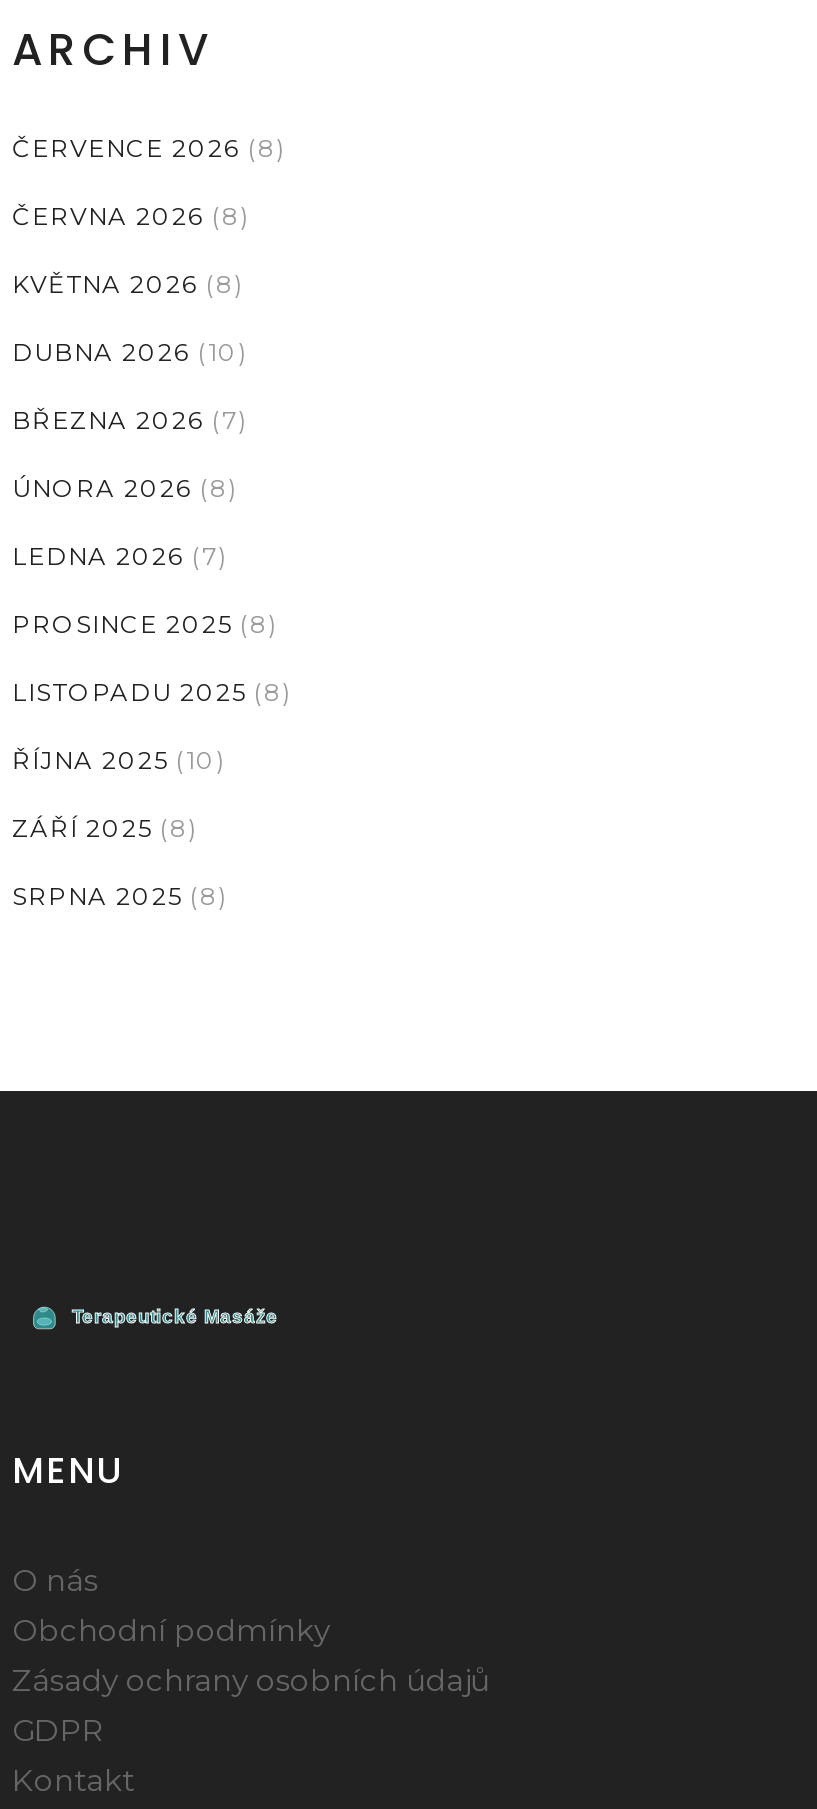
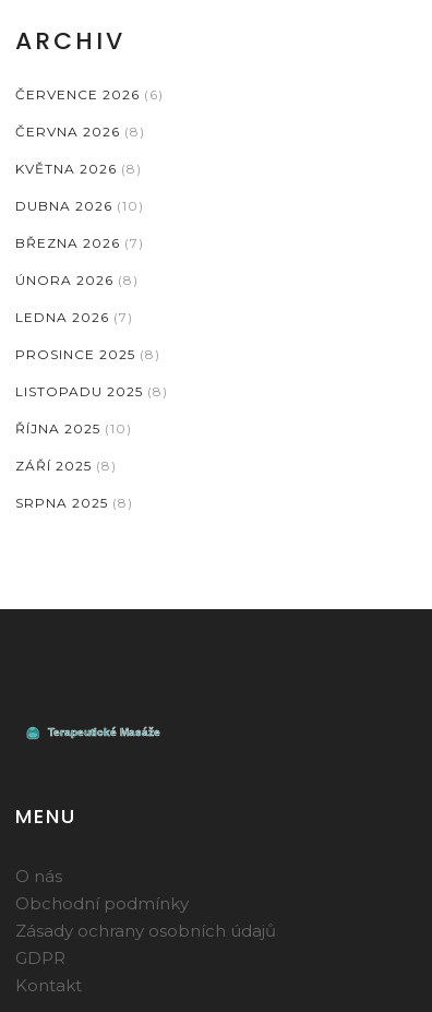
[12,133,286,163] ČERVENCE 2026 (8) -> [15,86,164,103] ČERVENCE 2026 (6)

